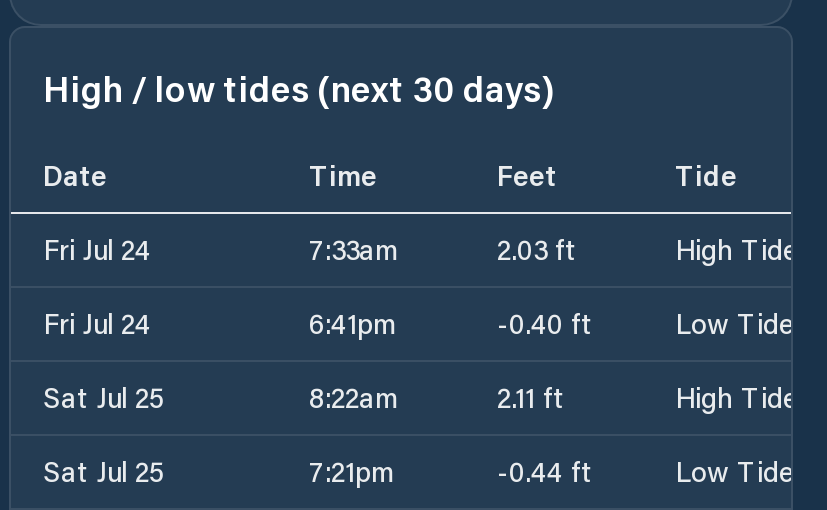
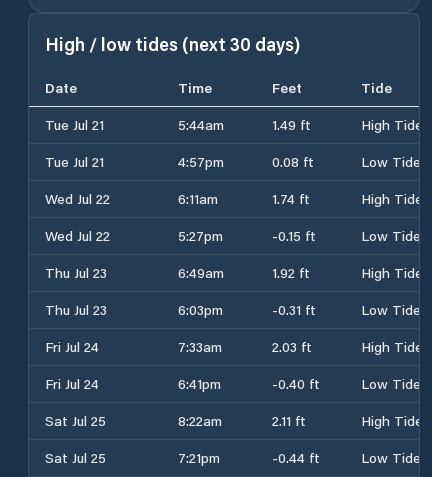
none -> [45,115,423,319] Tue Jul 21 | 5:44am | 1.49 ft | High Tide | Tue Jul 21 | 4:57pm | 0.08 ft | Low Tide | Wed Jul 22 | 6:11am | 1.74 ft | High Tide | Wed Jul 22 | 5:27pm | -0.15 ft | Low Tide | Thu Jul 23 | 6:49am | 1.92 ft | High Tide | Thu Jul 23 | 6:03pm | -0.31 ft | Low Tide

